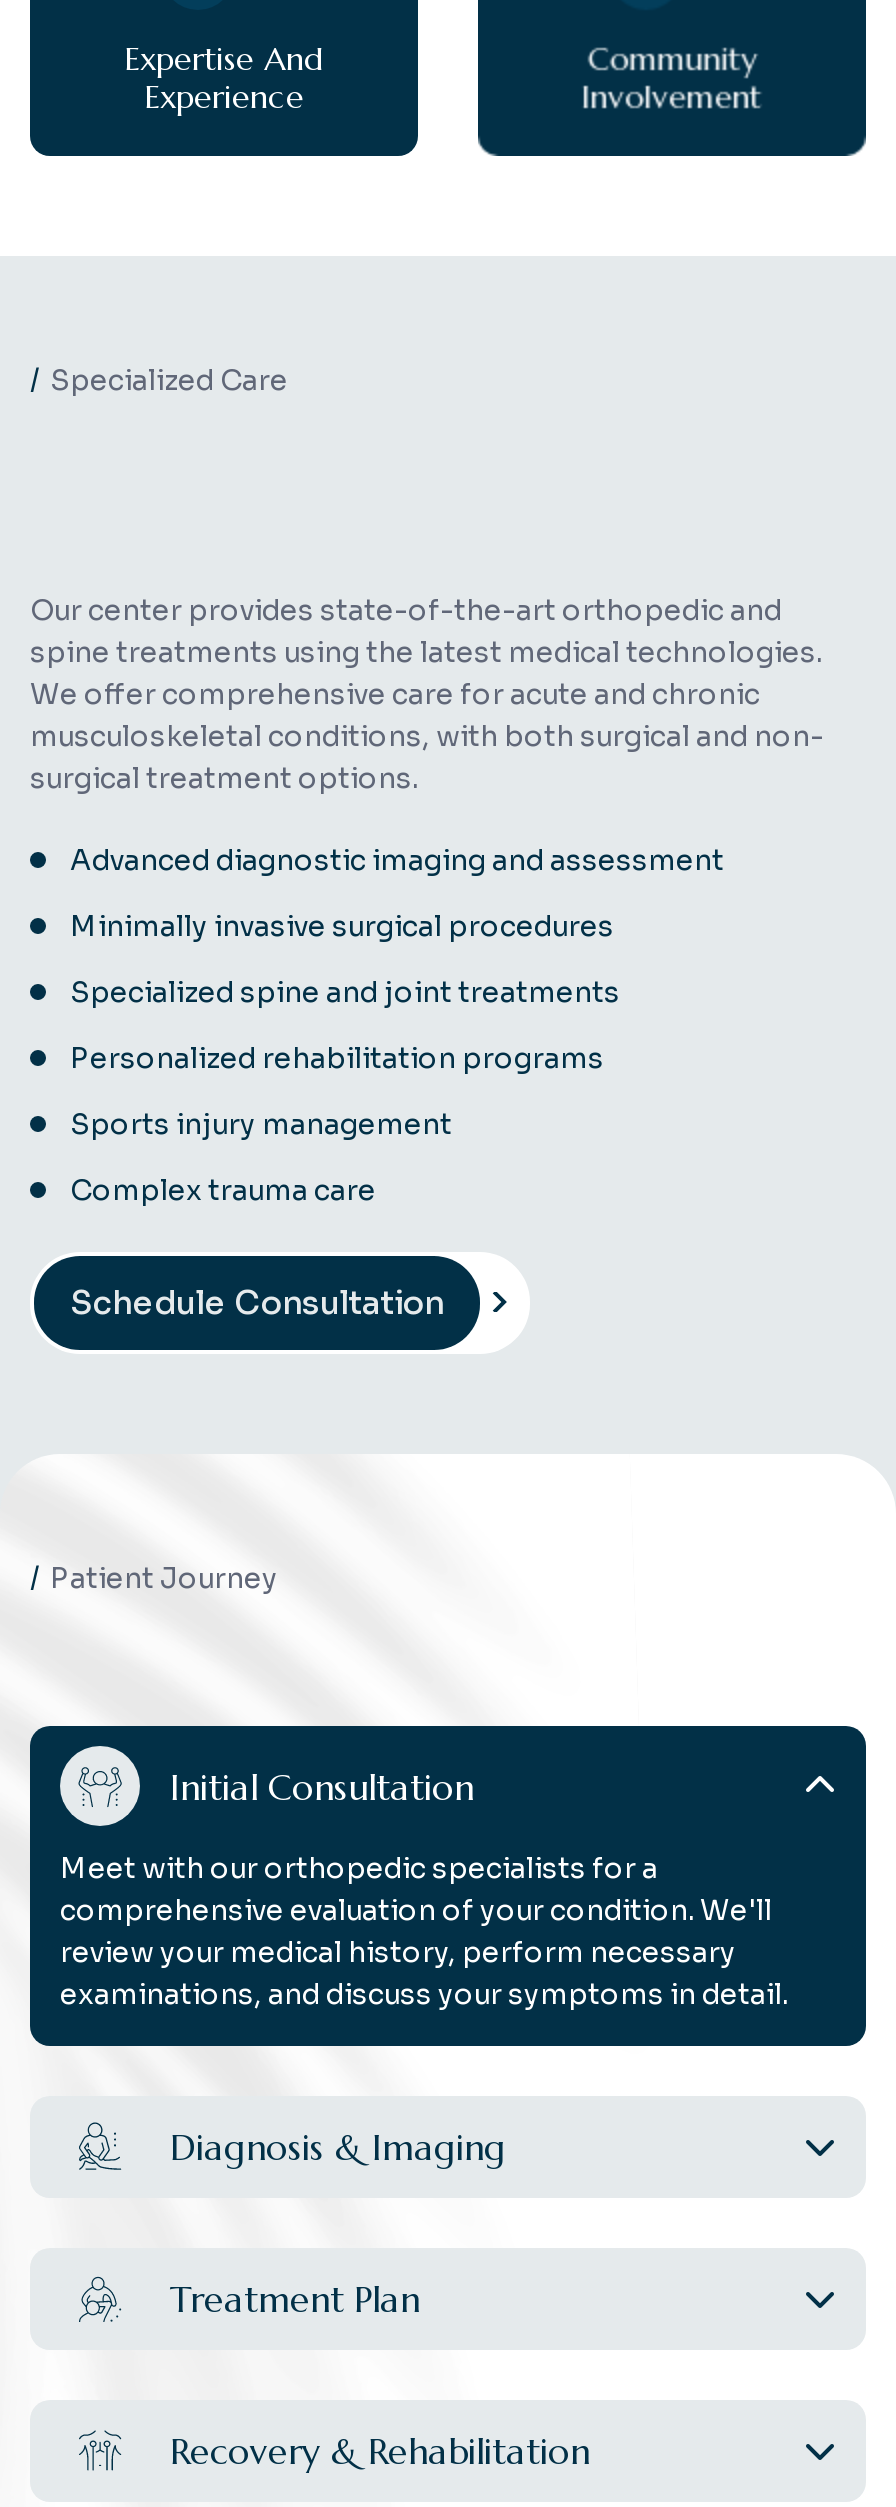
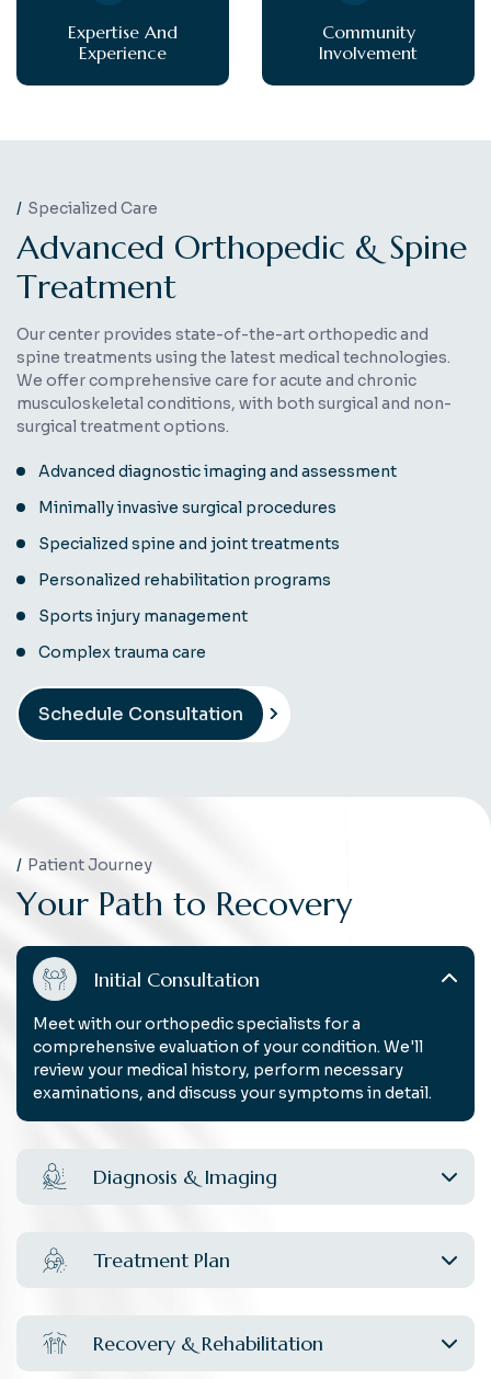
none -> [16,227,467,307] Advanced Orthopedic & Spine | Treatment
none -> [16,883,352,924] Your Path to Recovery

